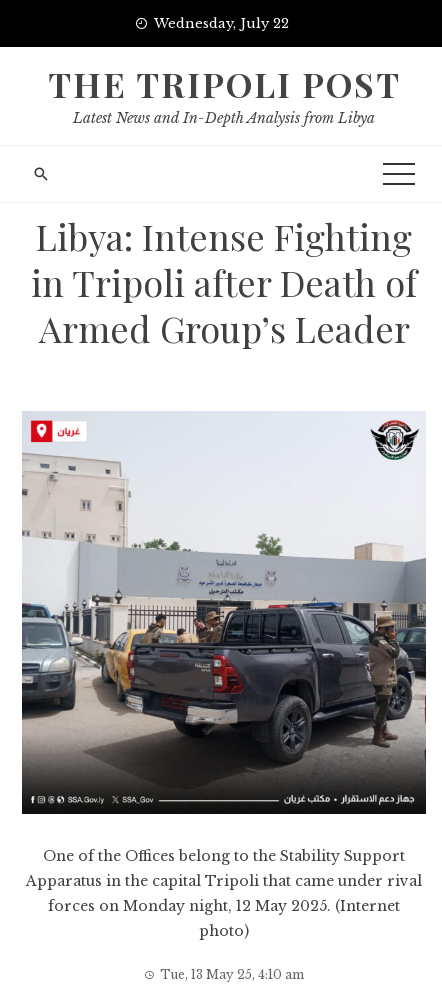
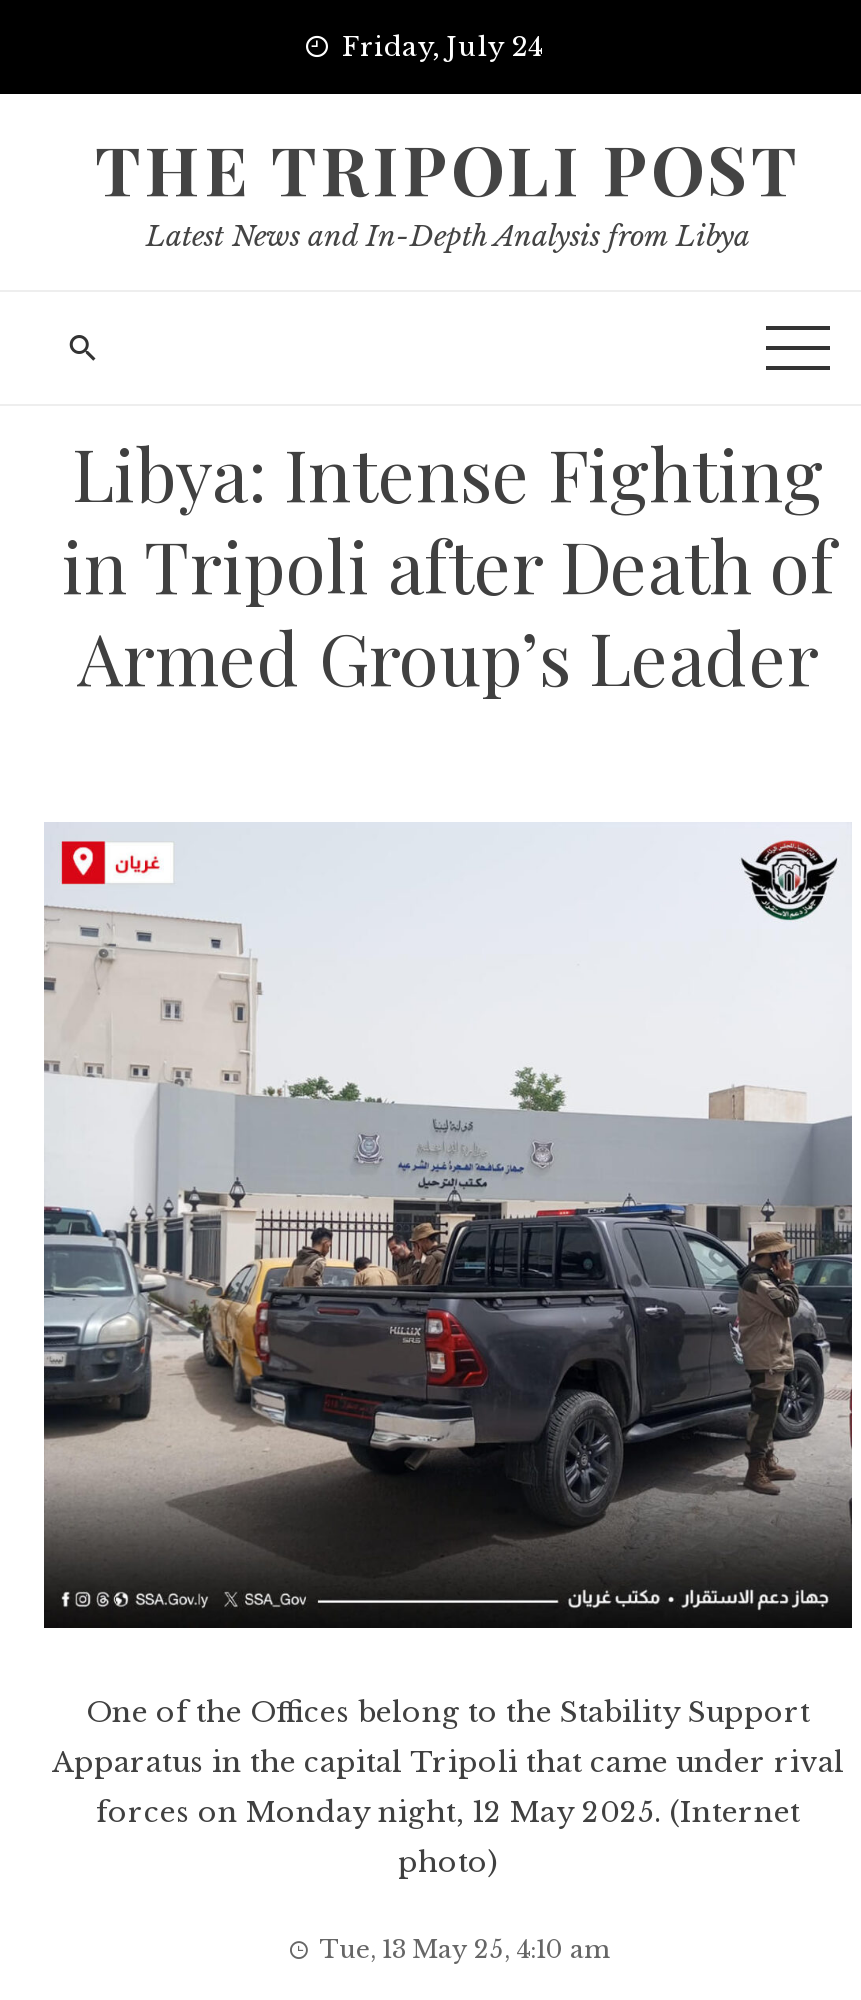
[153,15,288,32] Wednesday, July 22 -> [342,30,542,64] Friday, July 24

